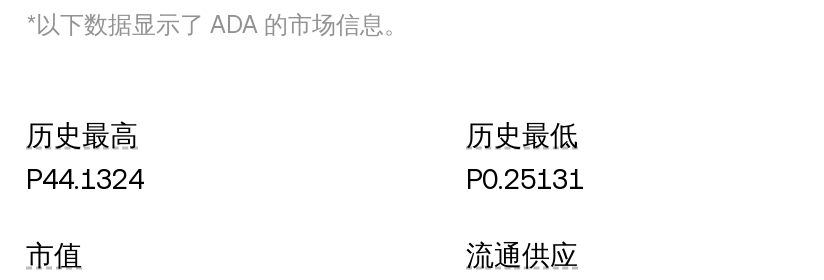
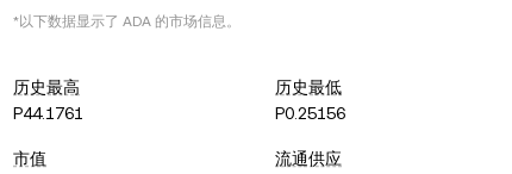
[26,163,144,195] P44.1324 -> [13,104,83,123] P44.1761
[466,163,584,195] P0.25131 -> [275,104,345,123] P0.25156

